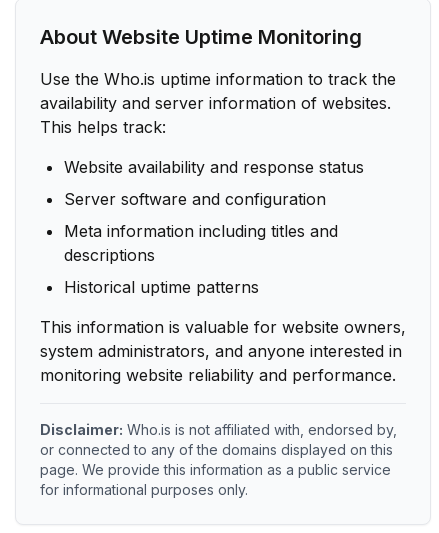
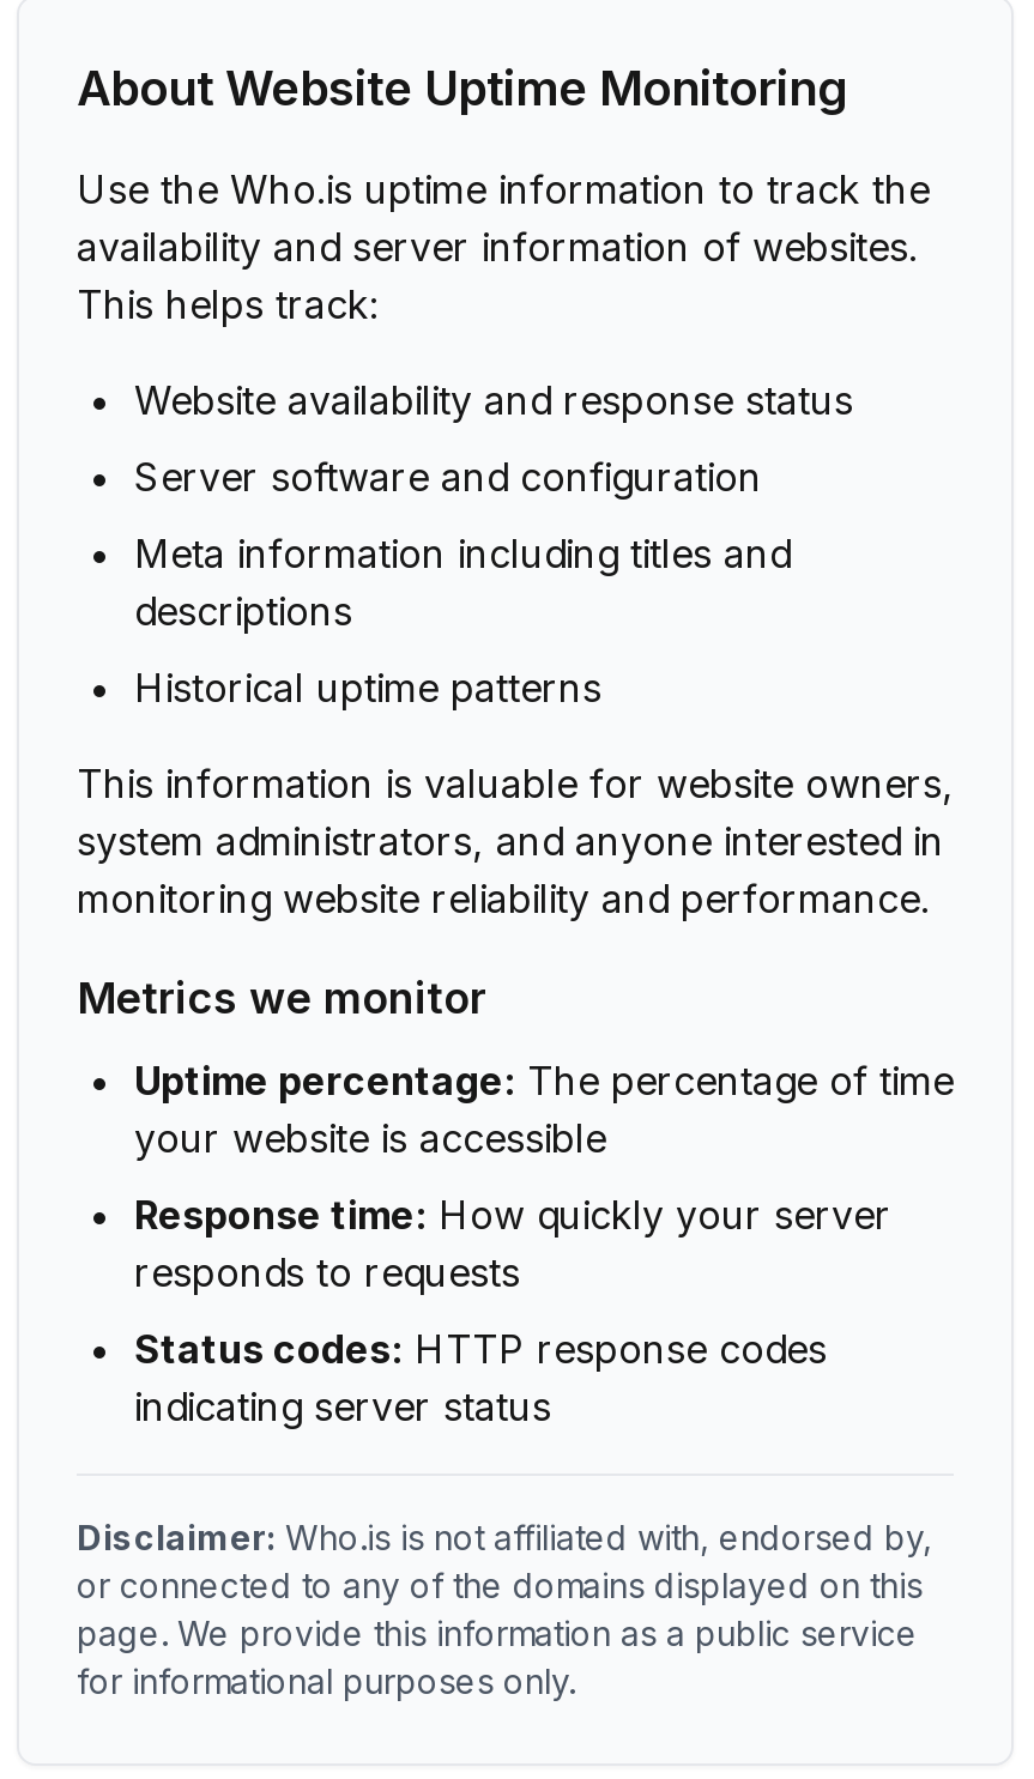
none -> [77,973,954,1430] Metrics we monitor | Uptime percentage: The percentage of time | your website is accessible | Response time: How quickly your server | responds to requests | Status codes: HTTP response codes | indicating server status

